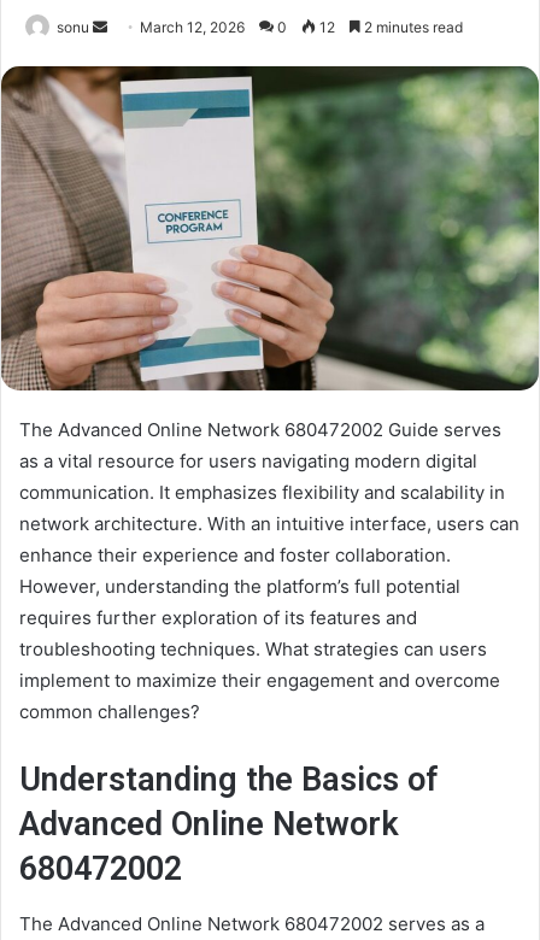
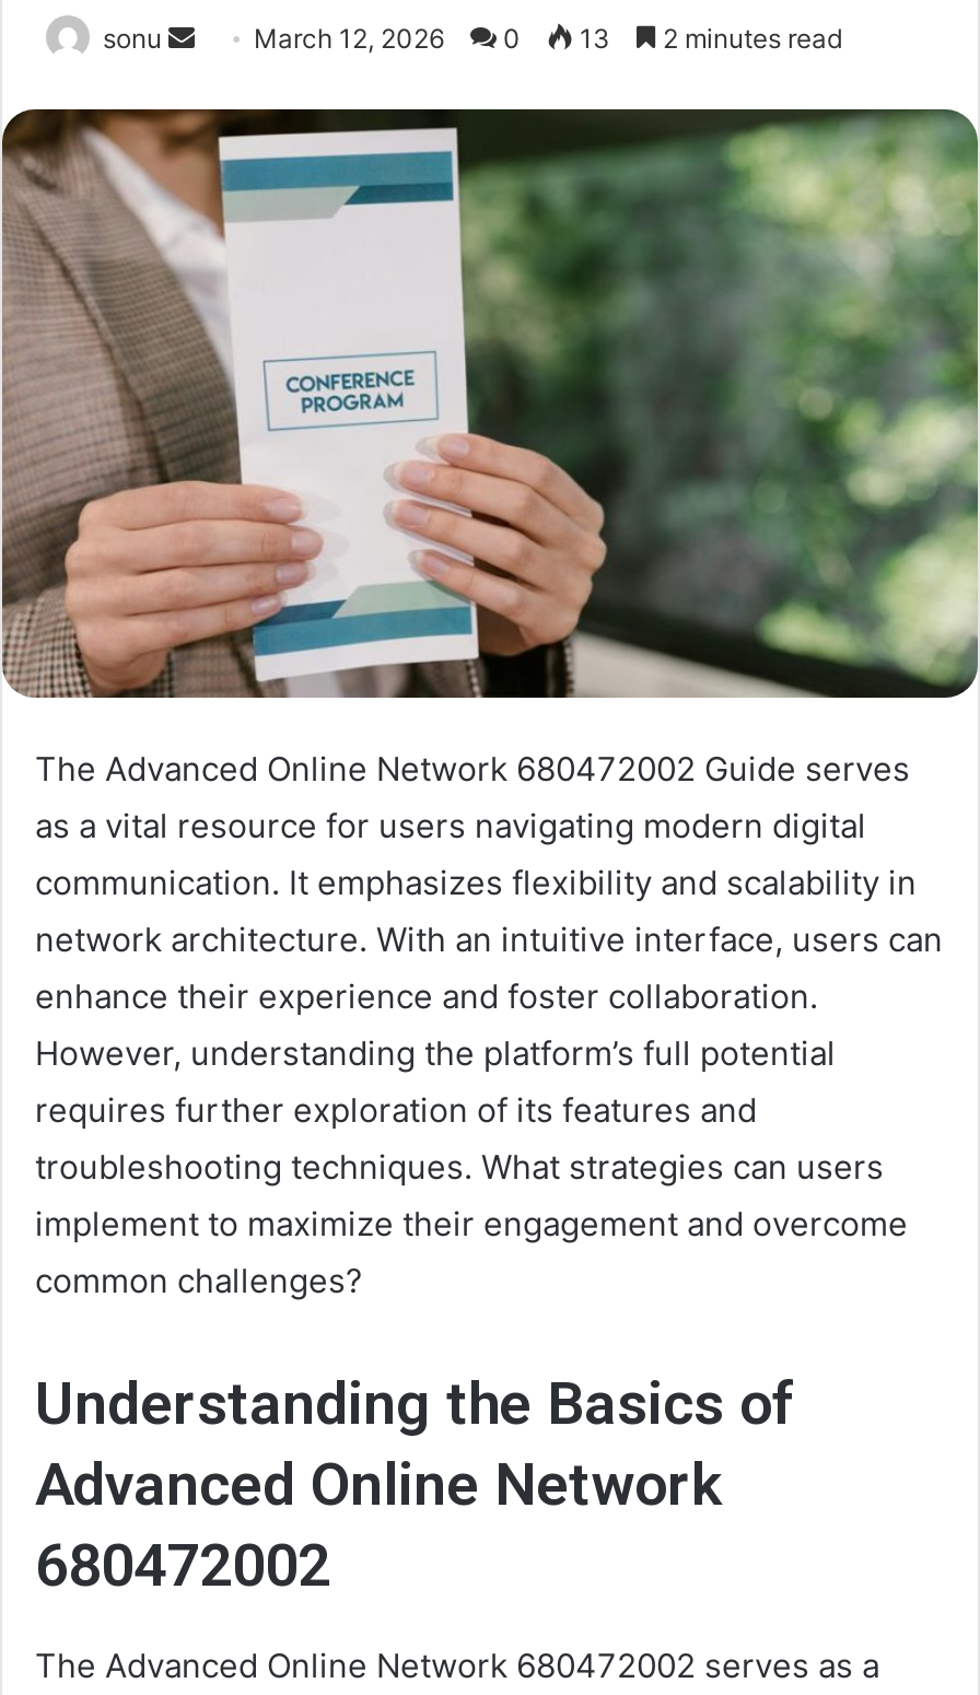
[316,19,335,37] 12 -> [573,23,610,56] 13

